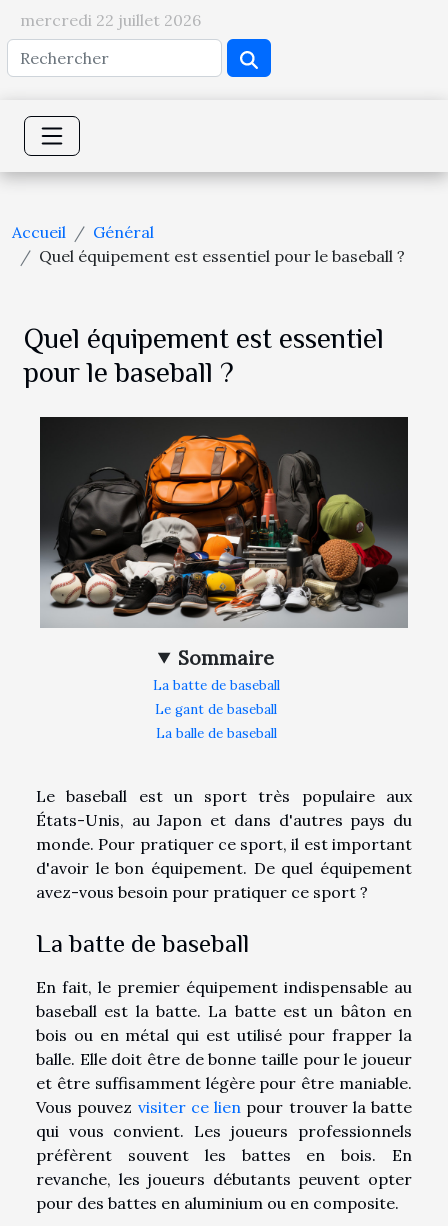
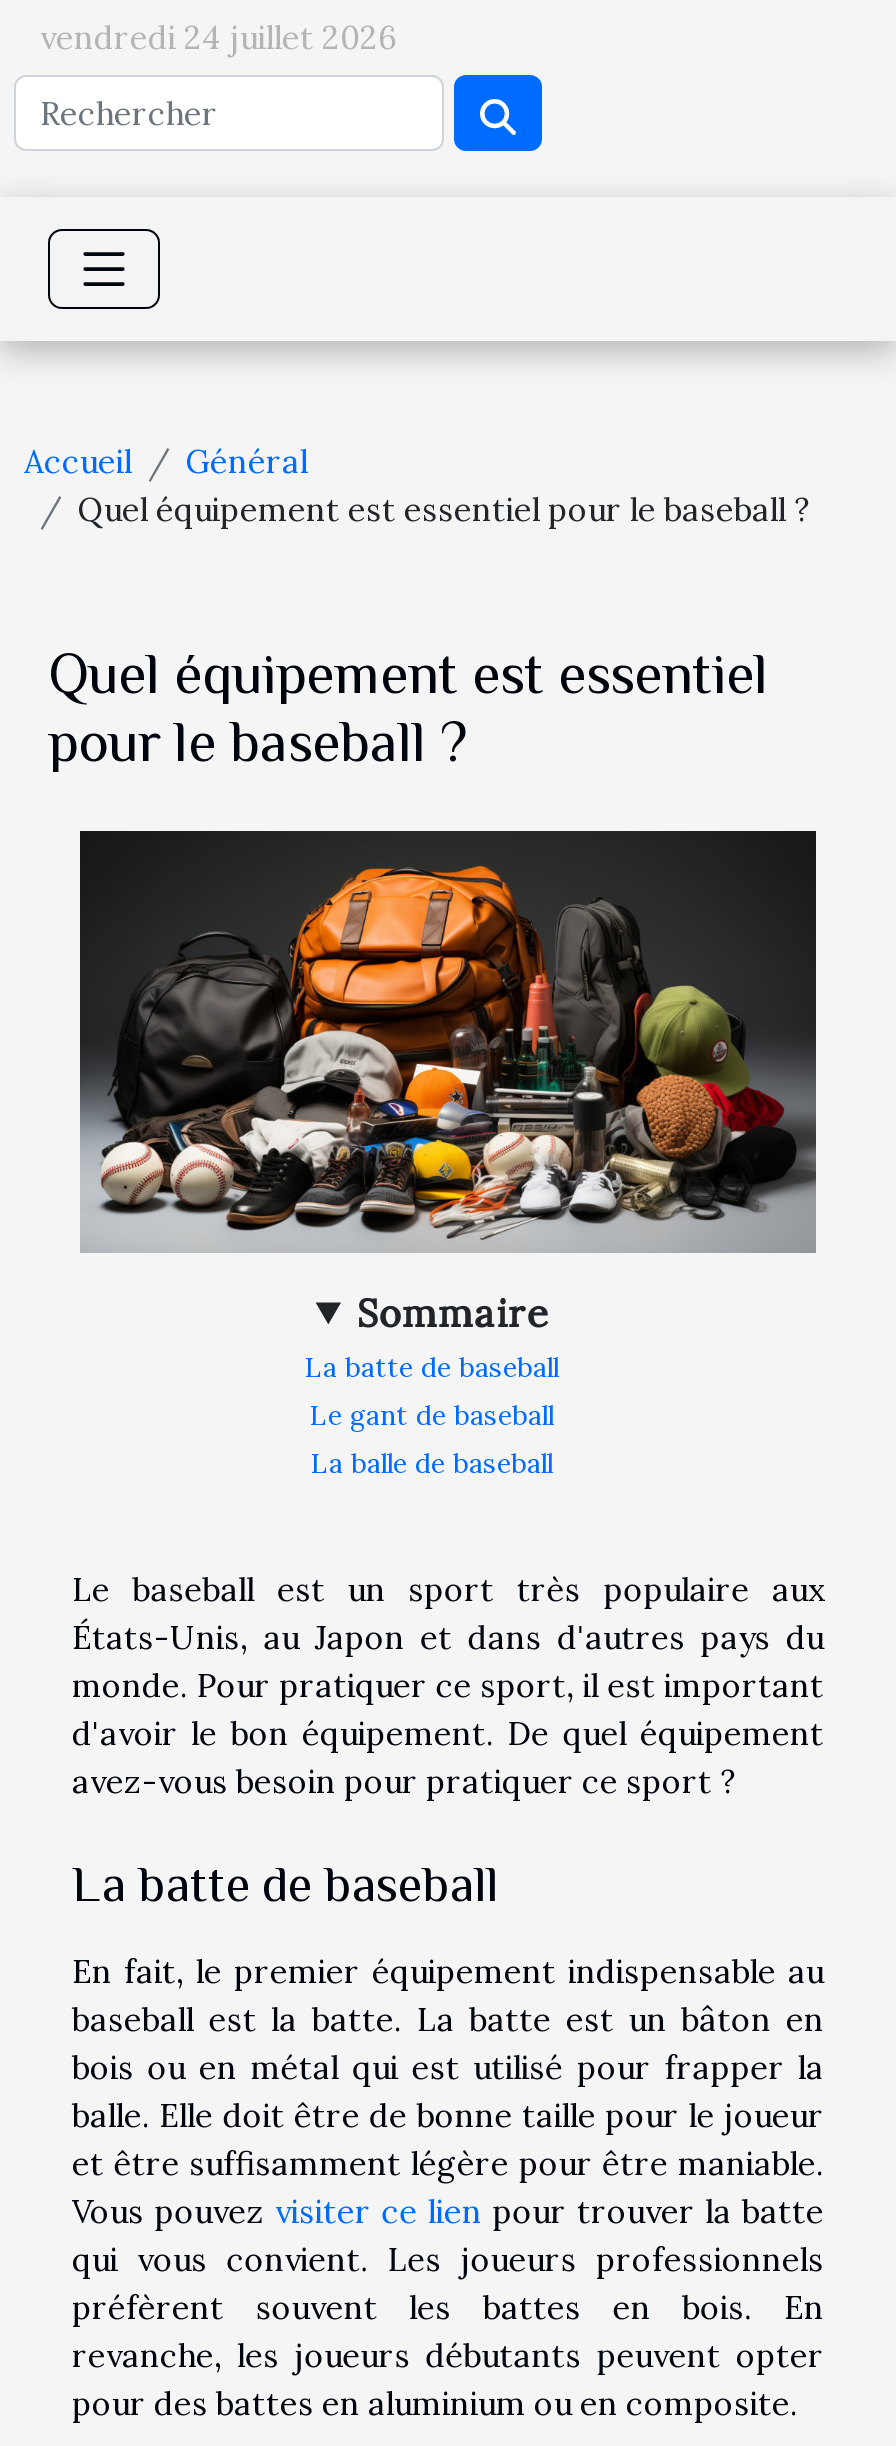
[20,10,201,30] mercredi 22 juillet 2026 -> [40,17,396,57] vendredi 24 juillet 2026

